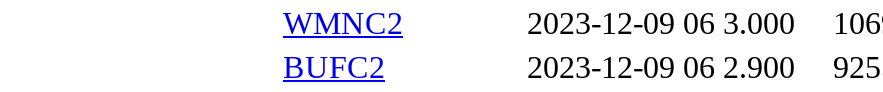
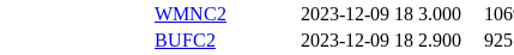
[527,7,795,41] 2023-12-09 06 3.000 -> [301,4,461,24] 2023-12-09 18 3.000
[527,51,795,85] 2023-12-09 06 2.900 -> [301,30,461,51] 2023-12-09 18 2.900

